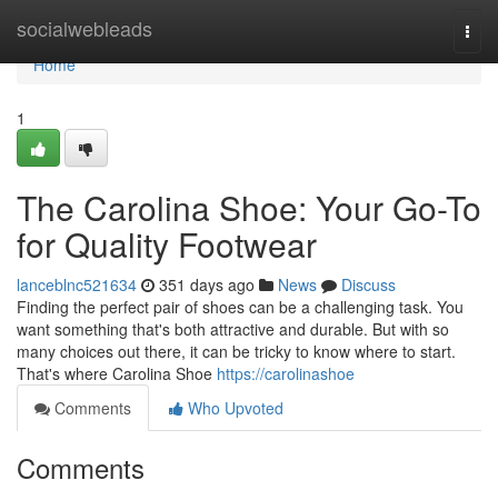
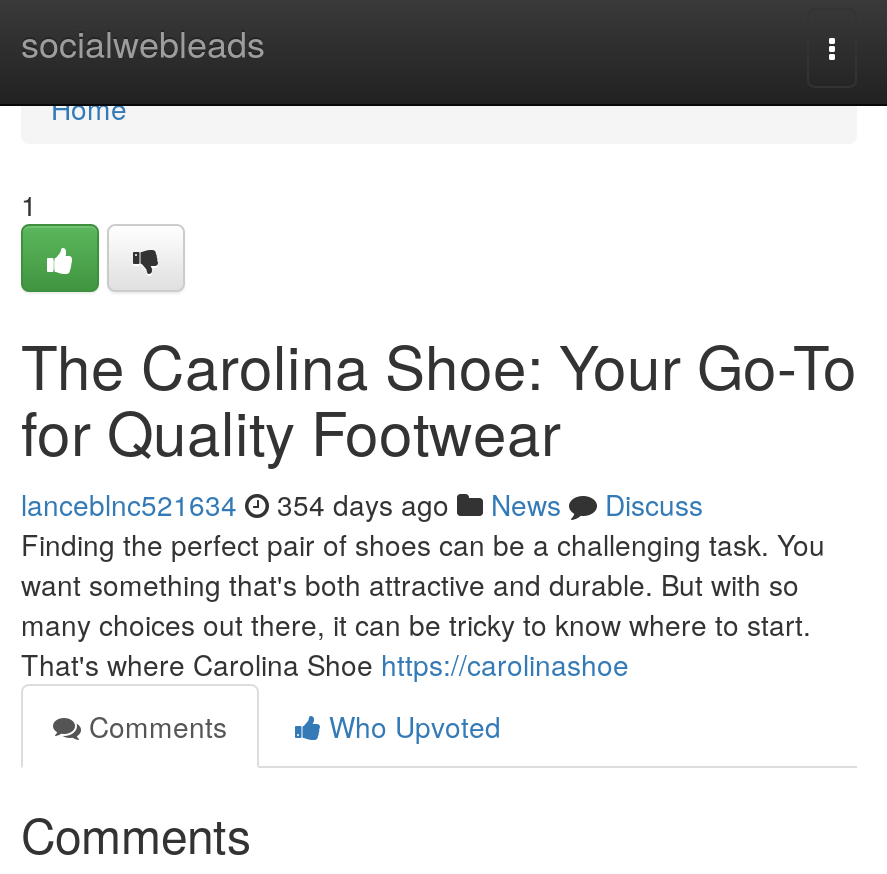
[17,273,396,296] lanceblnc521634 351 days ago News Discuss -> [21,484,703,524] lanceblnc521634 354 days ago News Discuss

